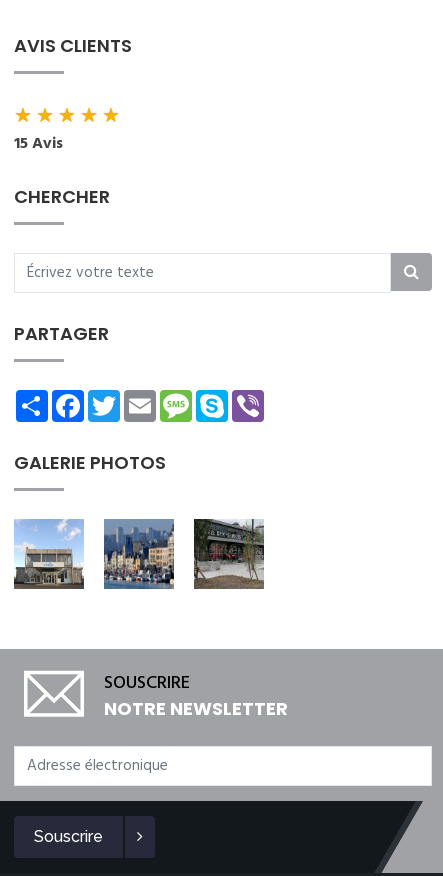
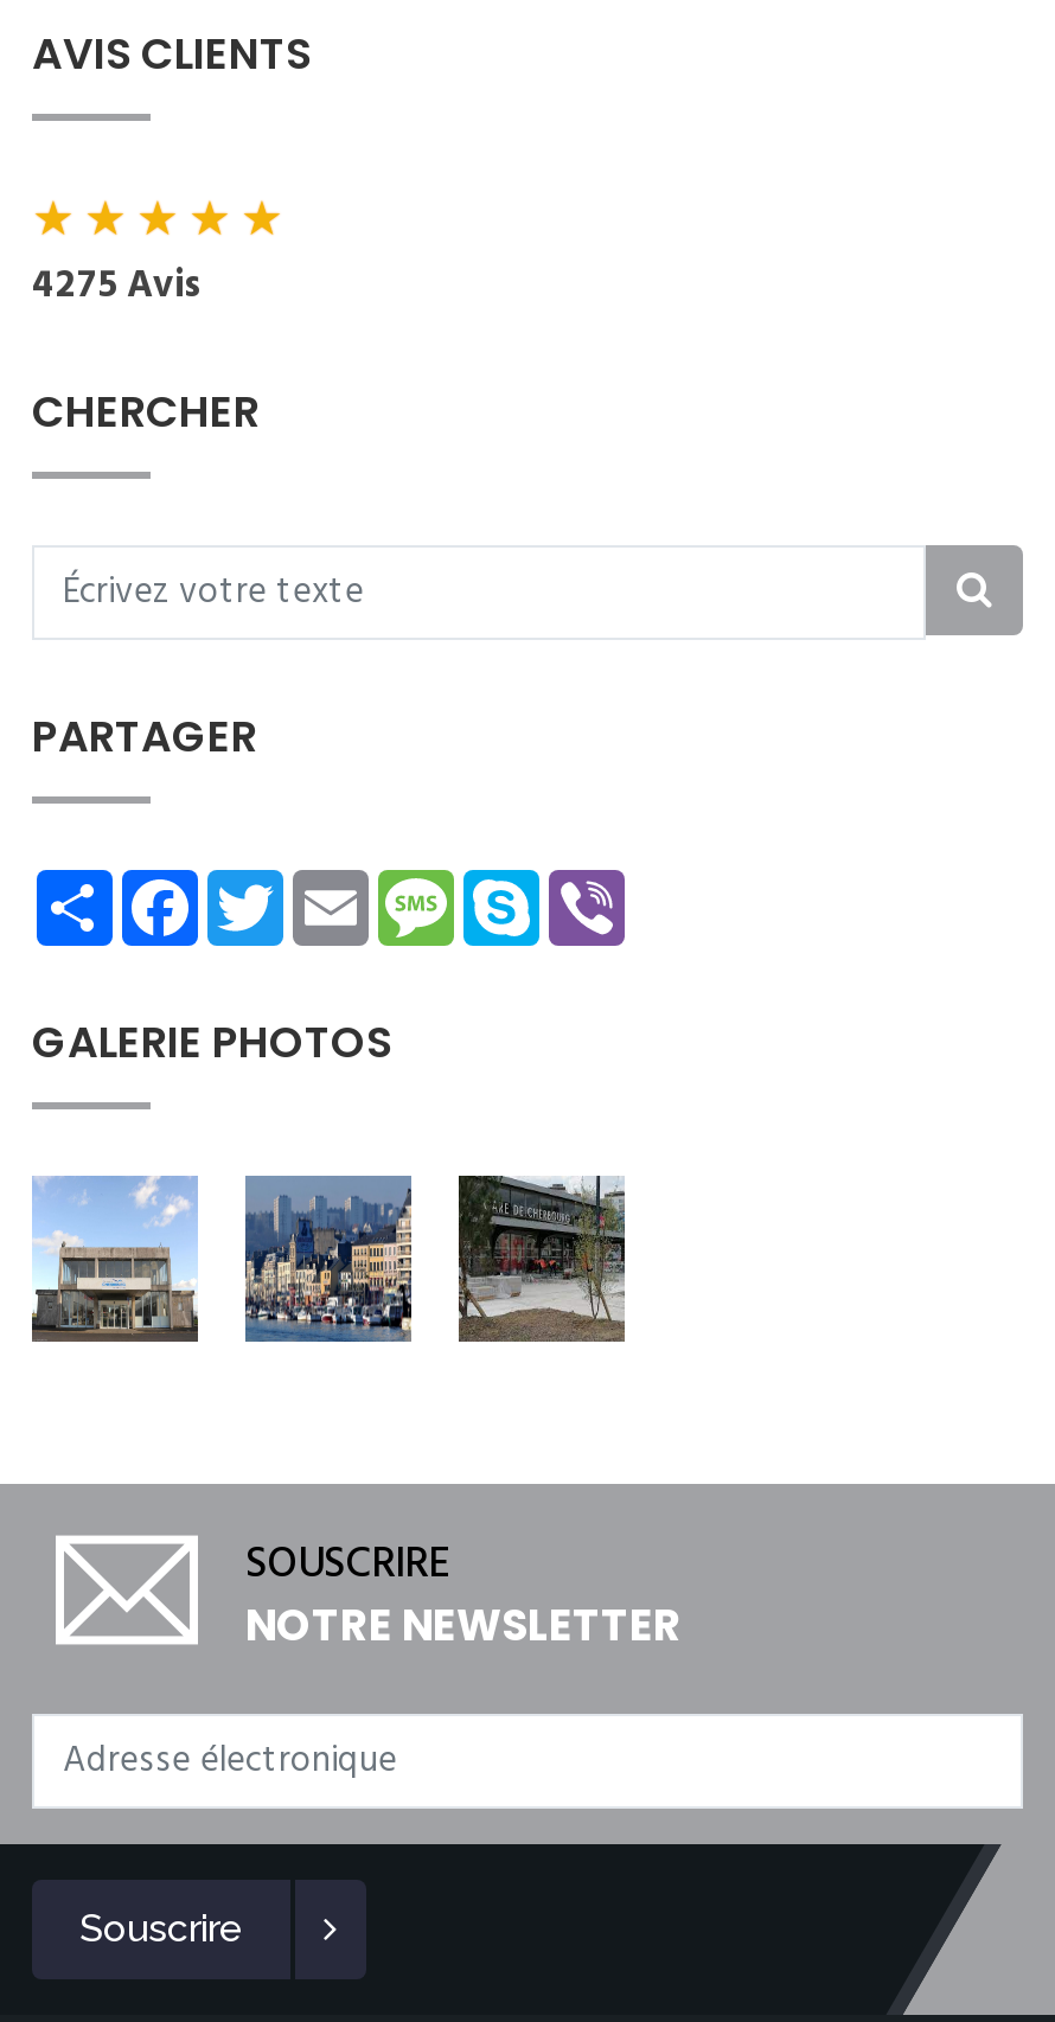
[14,131,63,157] 15 Avis -> [32,256,200,318] 4275 Avis

